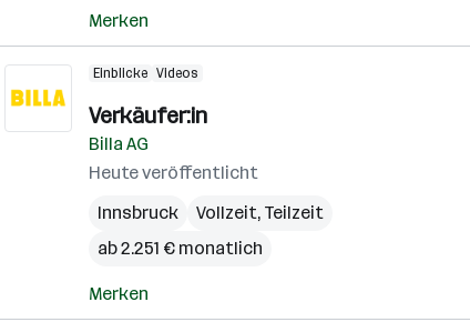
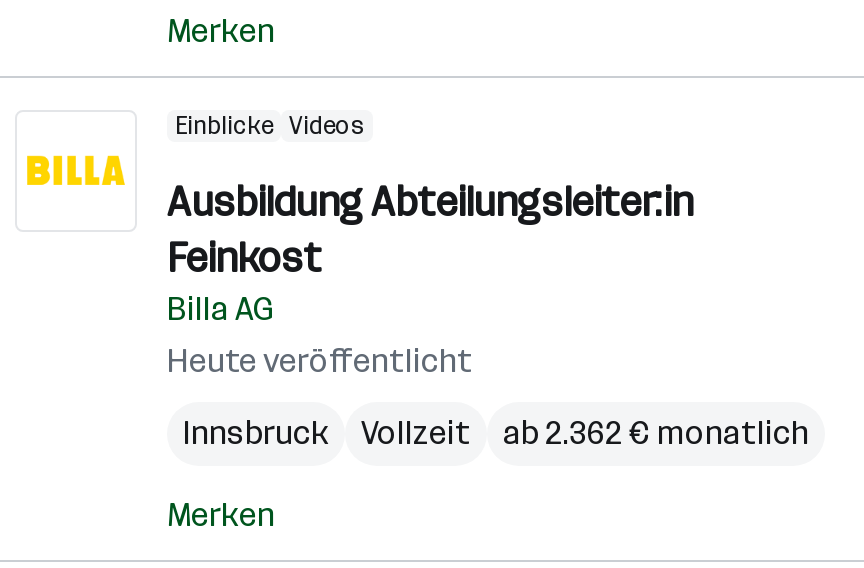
[89,102,207,129] Verkäufer:in -> [167,178,693,282] Ausbildung Abteilungsleiter:in | Feinkost
moved [89,133,258,223] -> [167,290,473,452]: Billa AG | Heute veröffentlicht | Innsbruck
[98,202,324,259] Vollzeit, Teilzeit | ab 2.251 € monatlich -> [361,414,809,452] Vollzeit | ab 2.362 € monatlich

